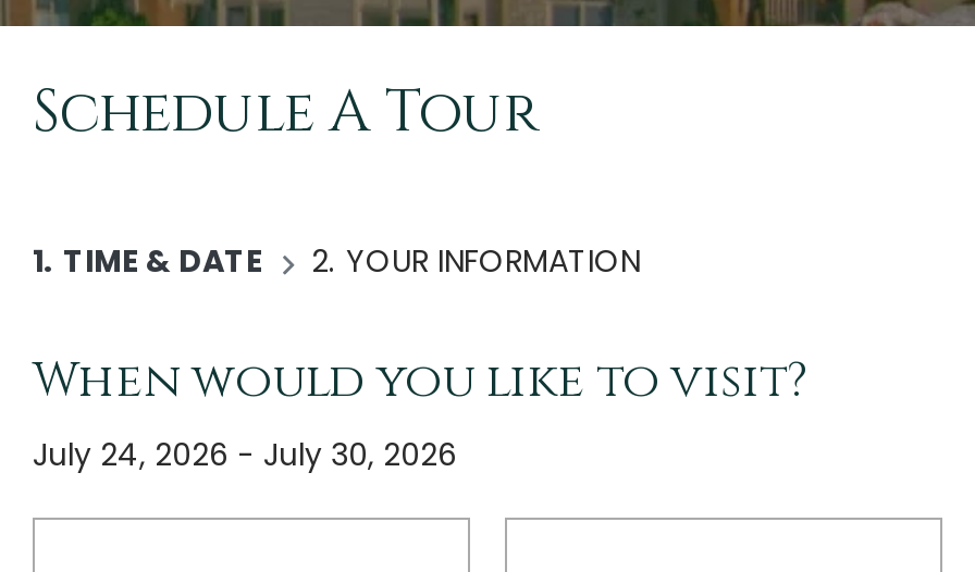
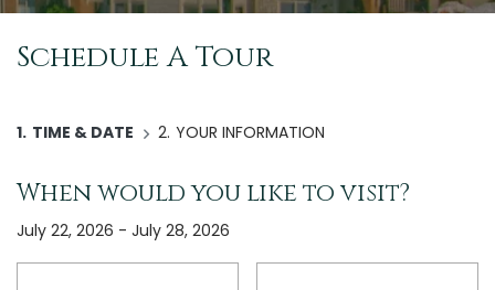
[33,433,457,476] July 24, 2026 - July 30, 2026 -> [17,219,230,241] July 22, 2026 - July 28, 2026

